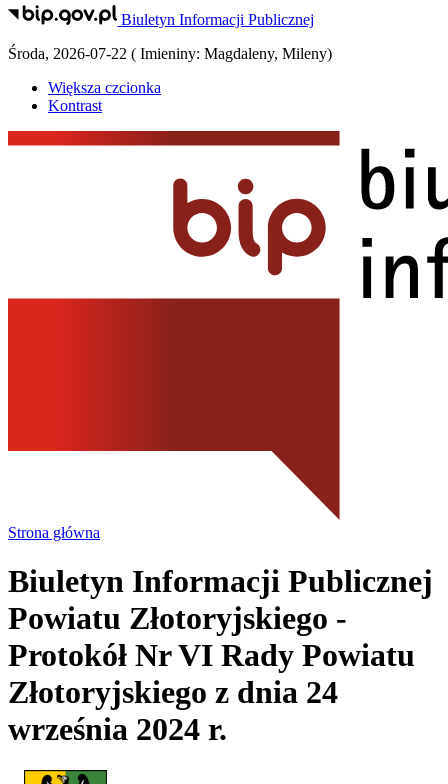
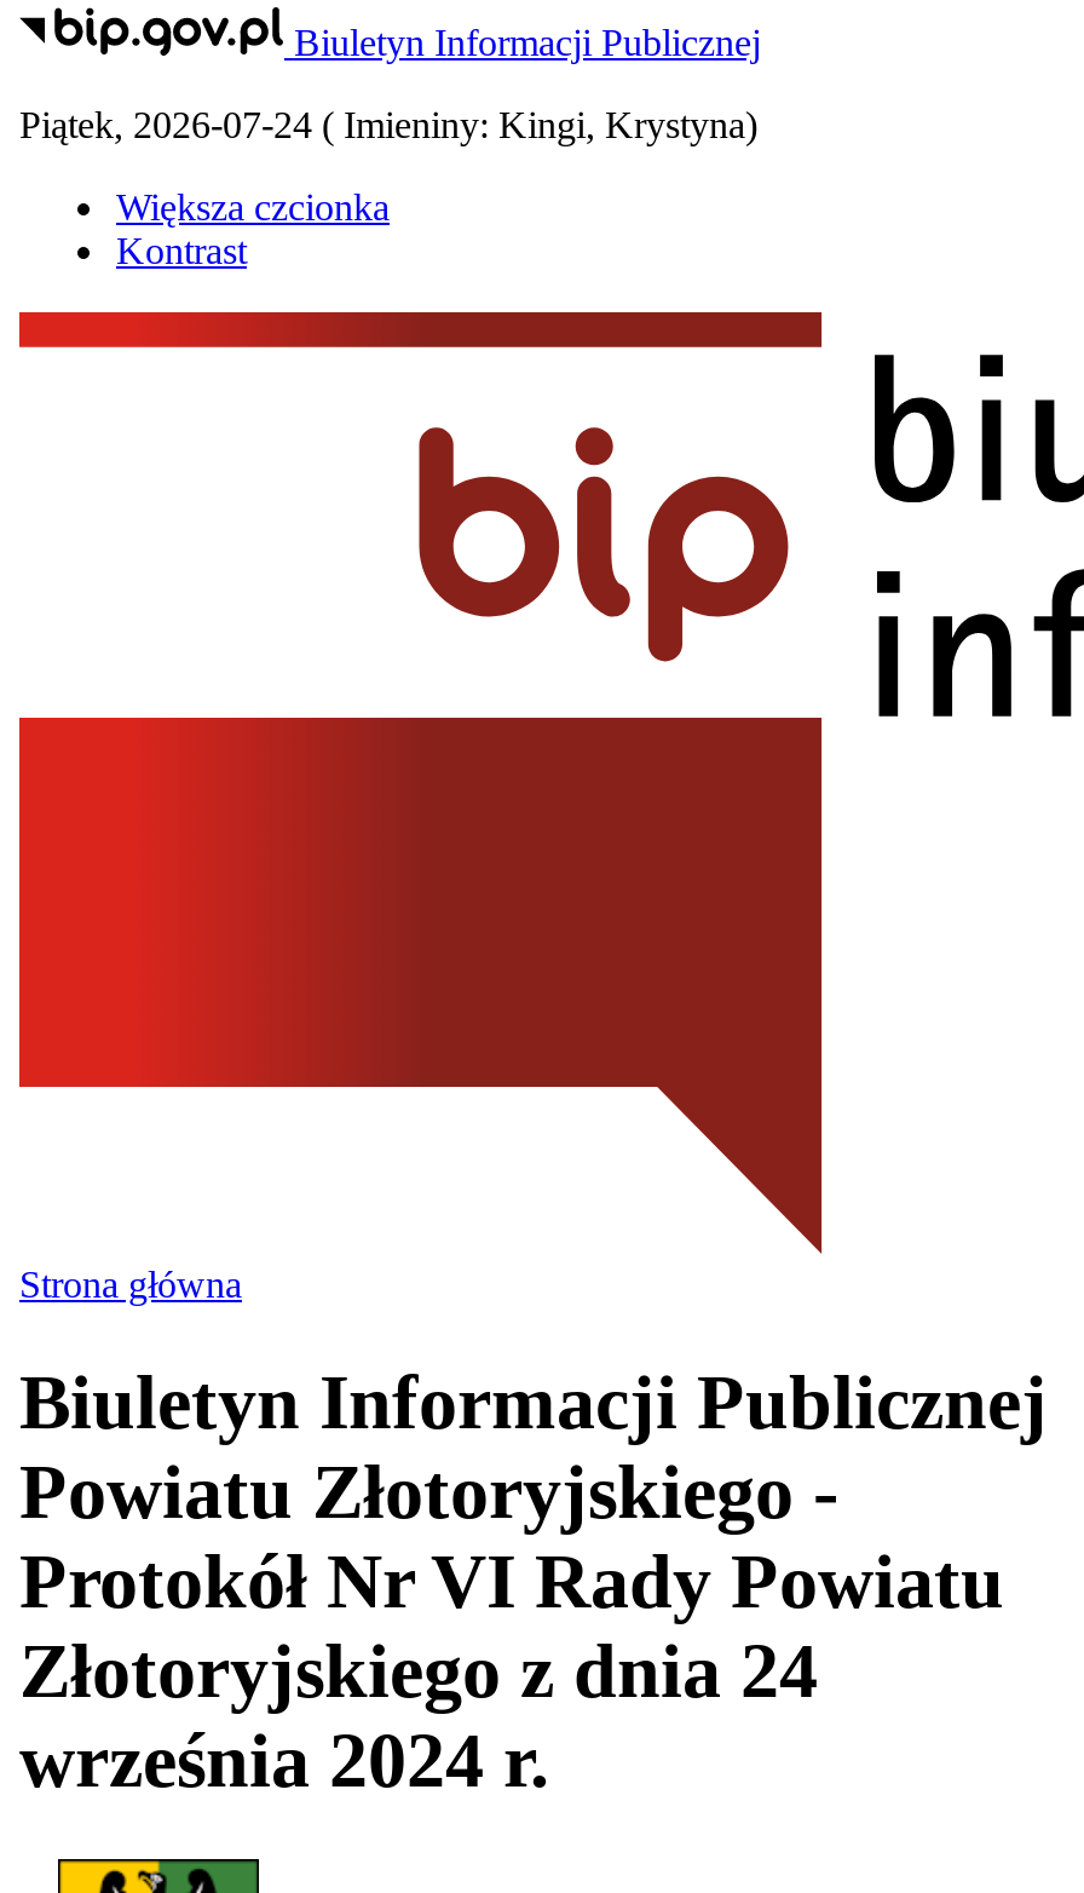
[8,45,332,62] Środa, 2026-07-22 (Imieniny: Magdaleny, Mileny) -> [19,105,757,146] Piątek, 2026-07-24 (Imieniny: Kingi, Krystyna)

